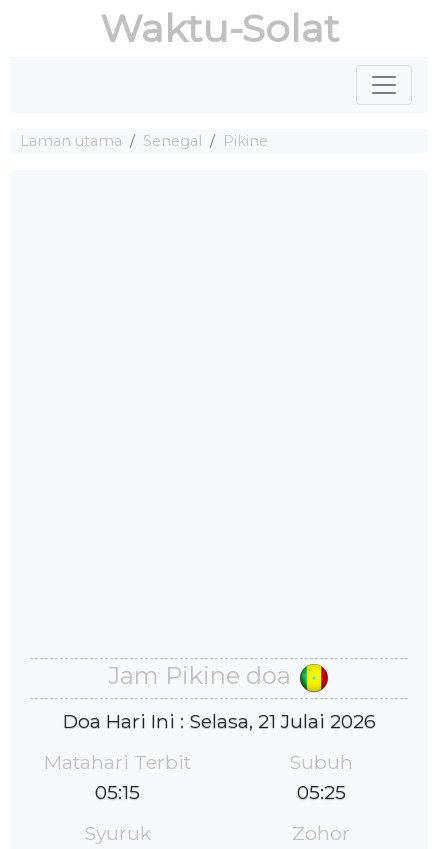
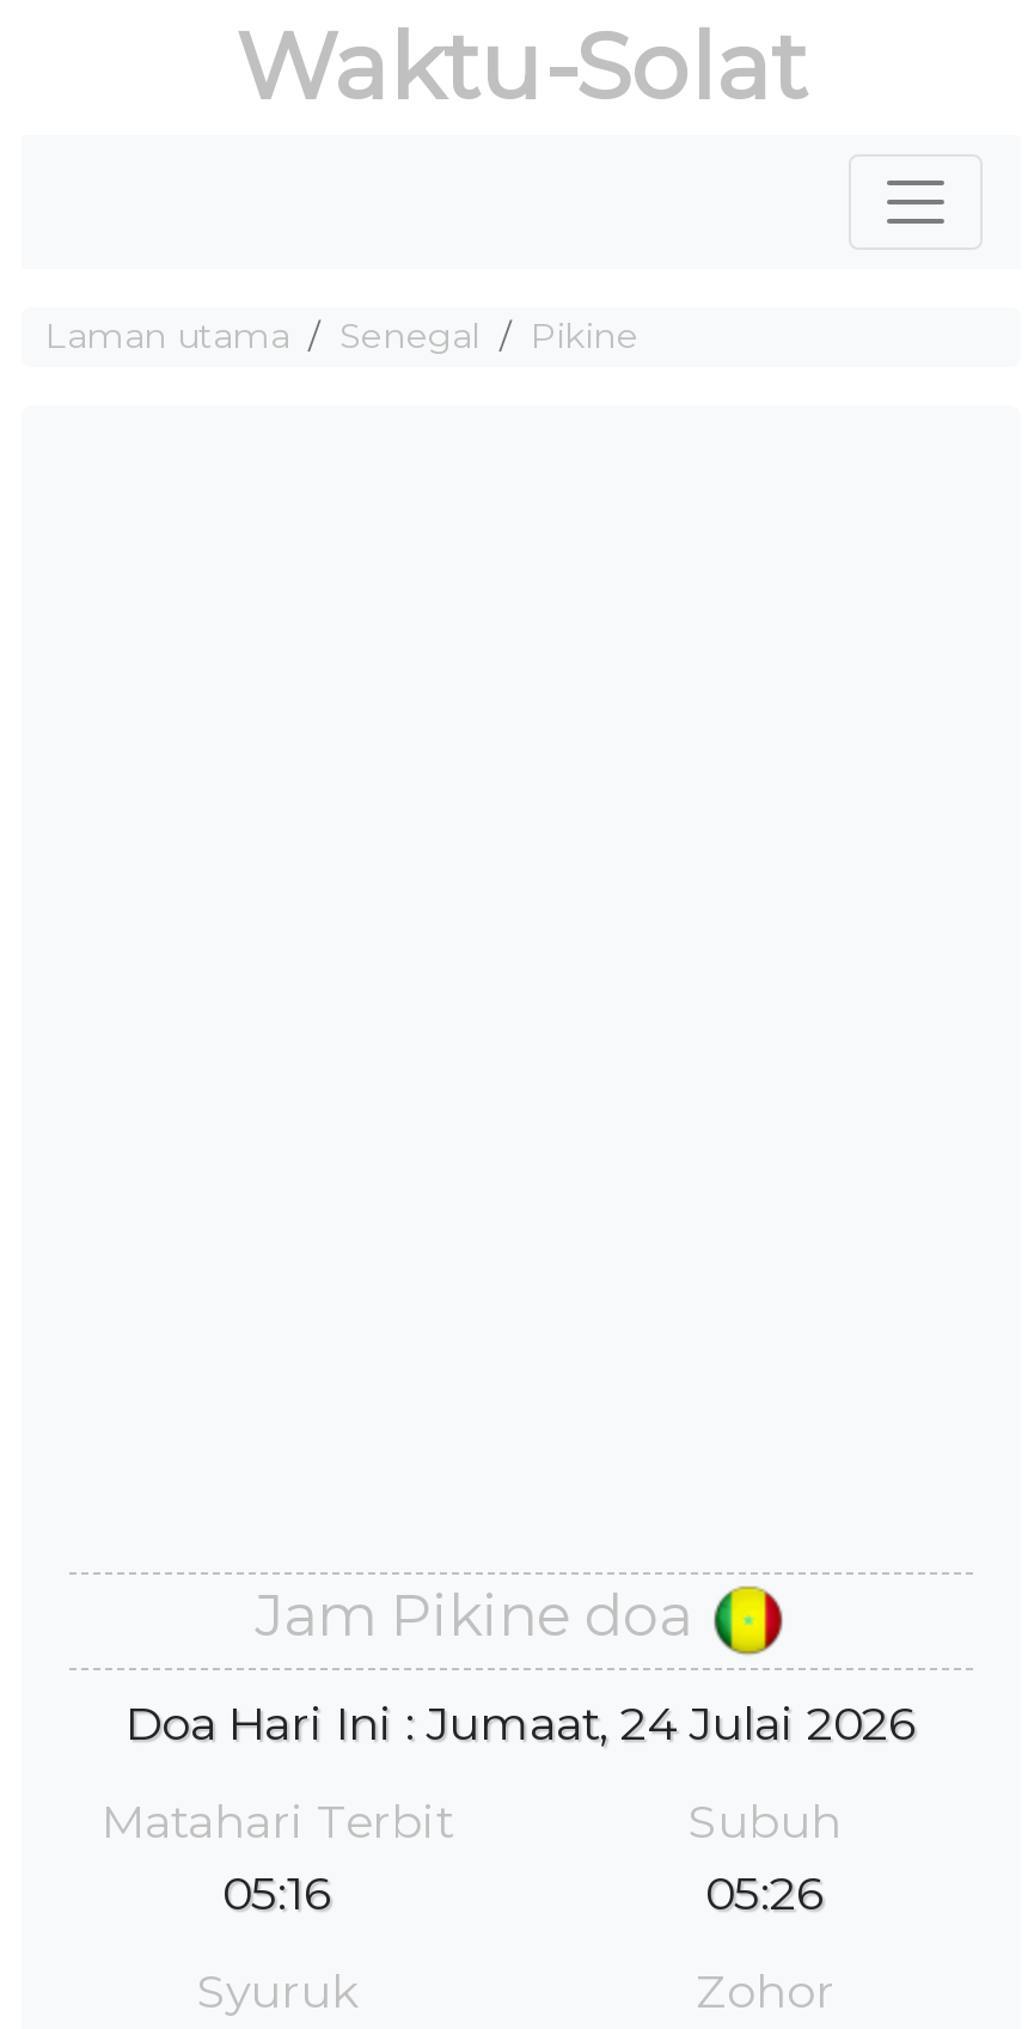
[62,709,375,733] Doa Hari Ini : Selasa, 21 Julai 2026 -> [126,1694,917,1751] Doa Hari Ini : Jumaat, 24 Julai 2026
[94,780,139,804] 05:15 -> [222,1863,332,1920] 05:16
[296,780,345,804] 05:25 -> [705,1863,825,1920] 05:26

